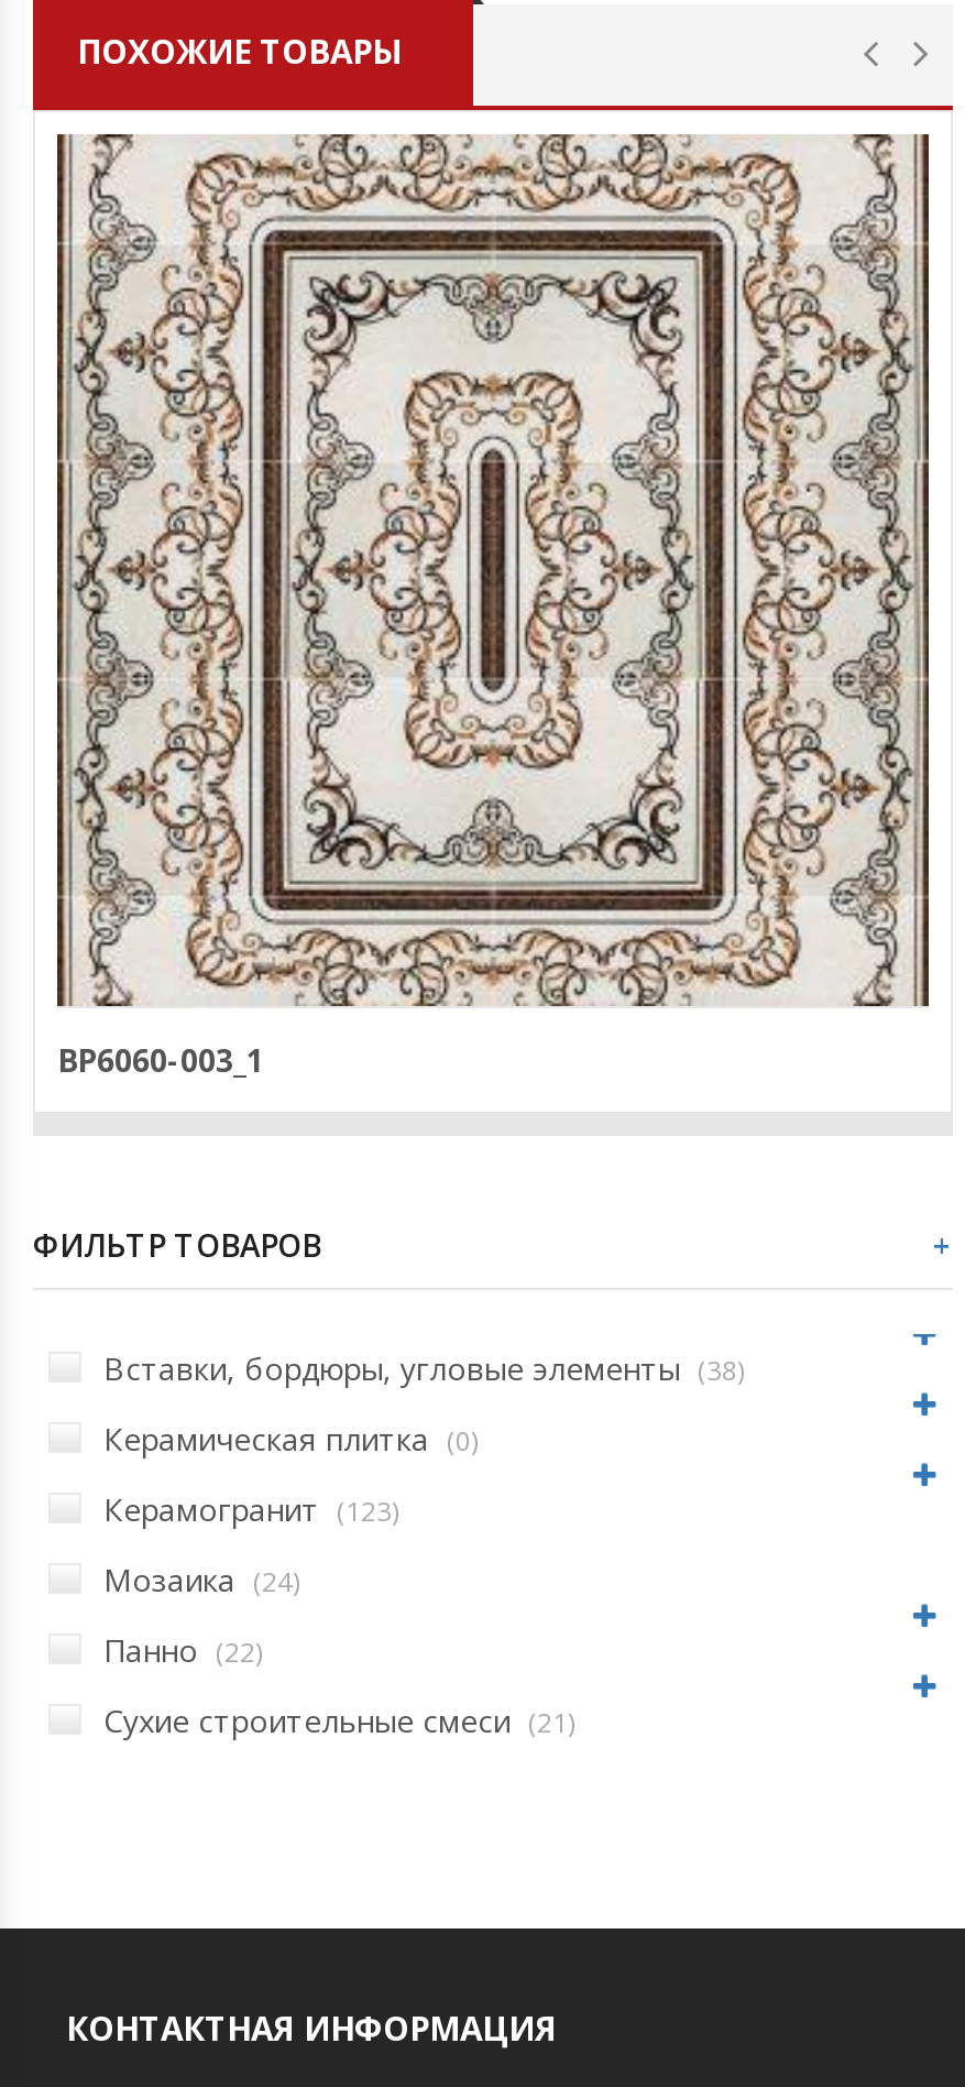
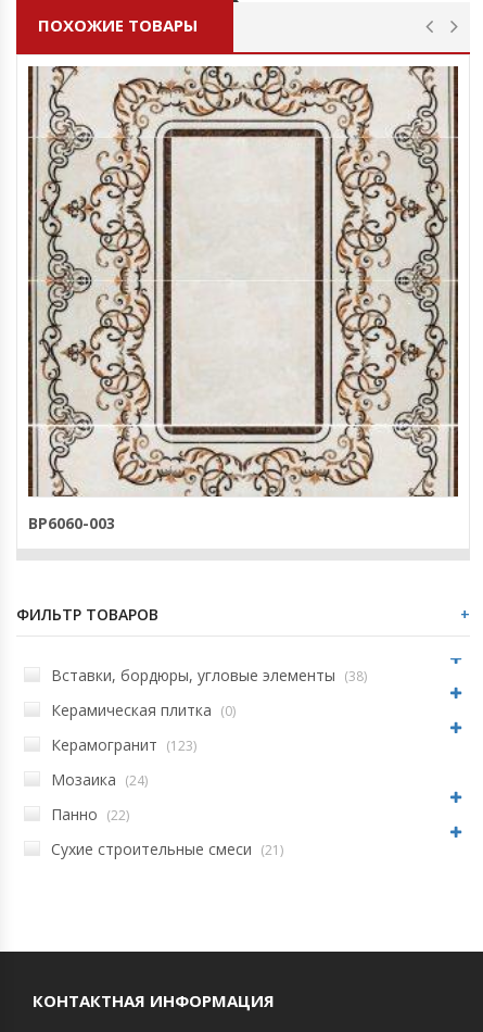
[57,132,929,1080] [image] | BP6060-003_1 -> [28,65,458,533] [image] | BP6060-003

